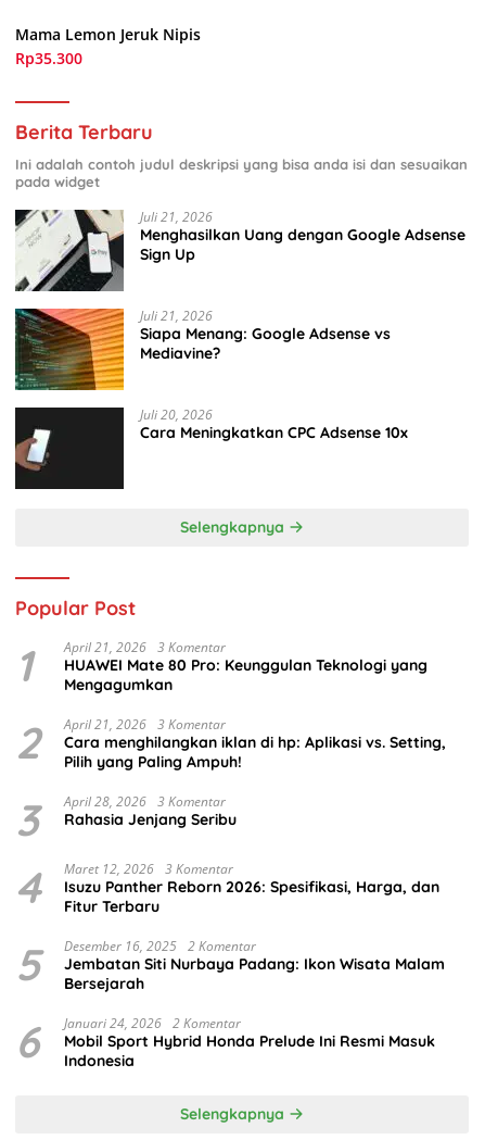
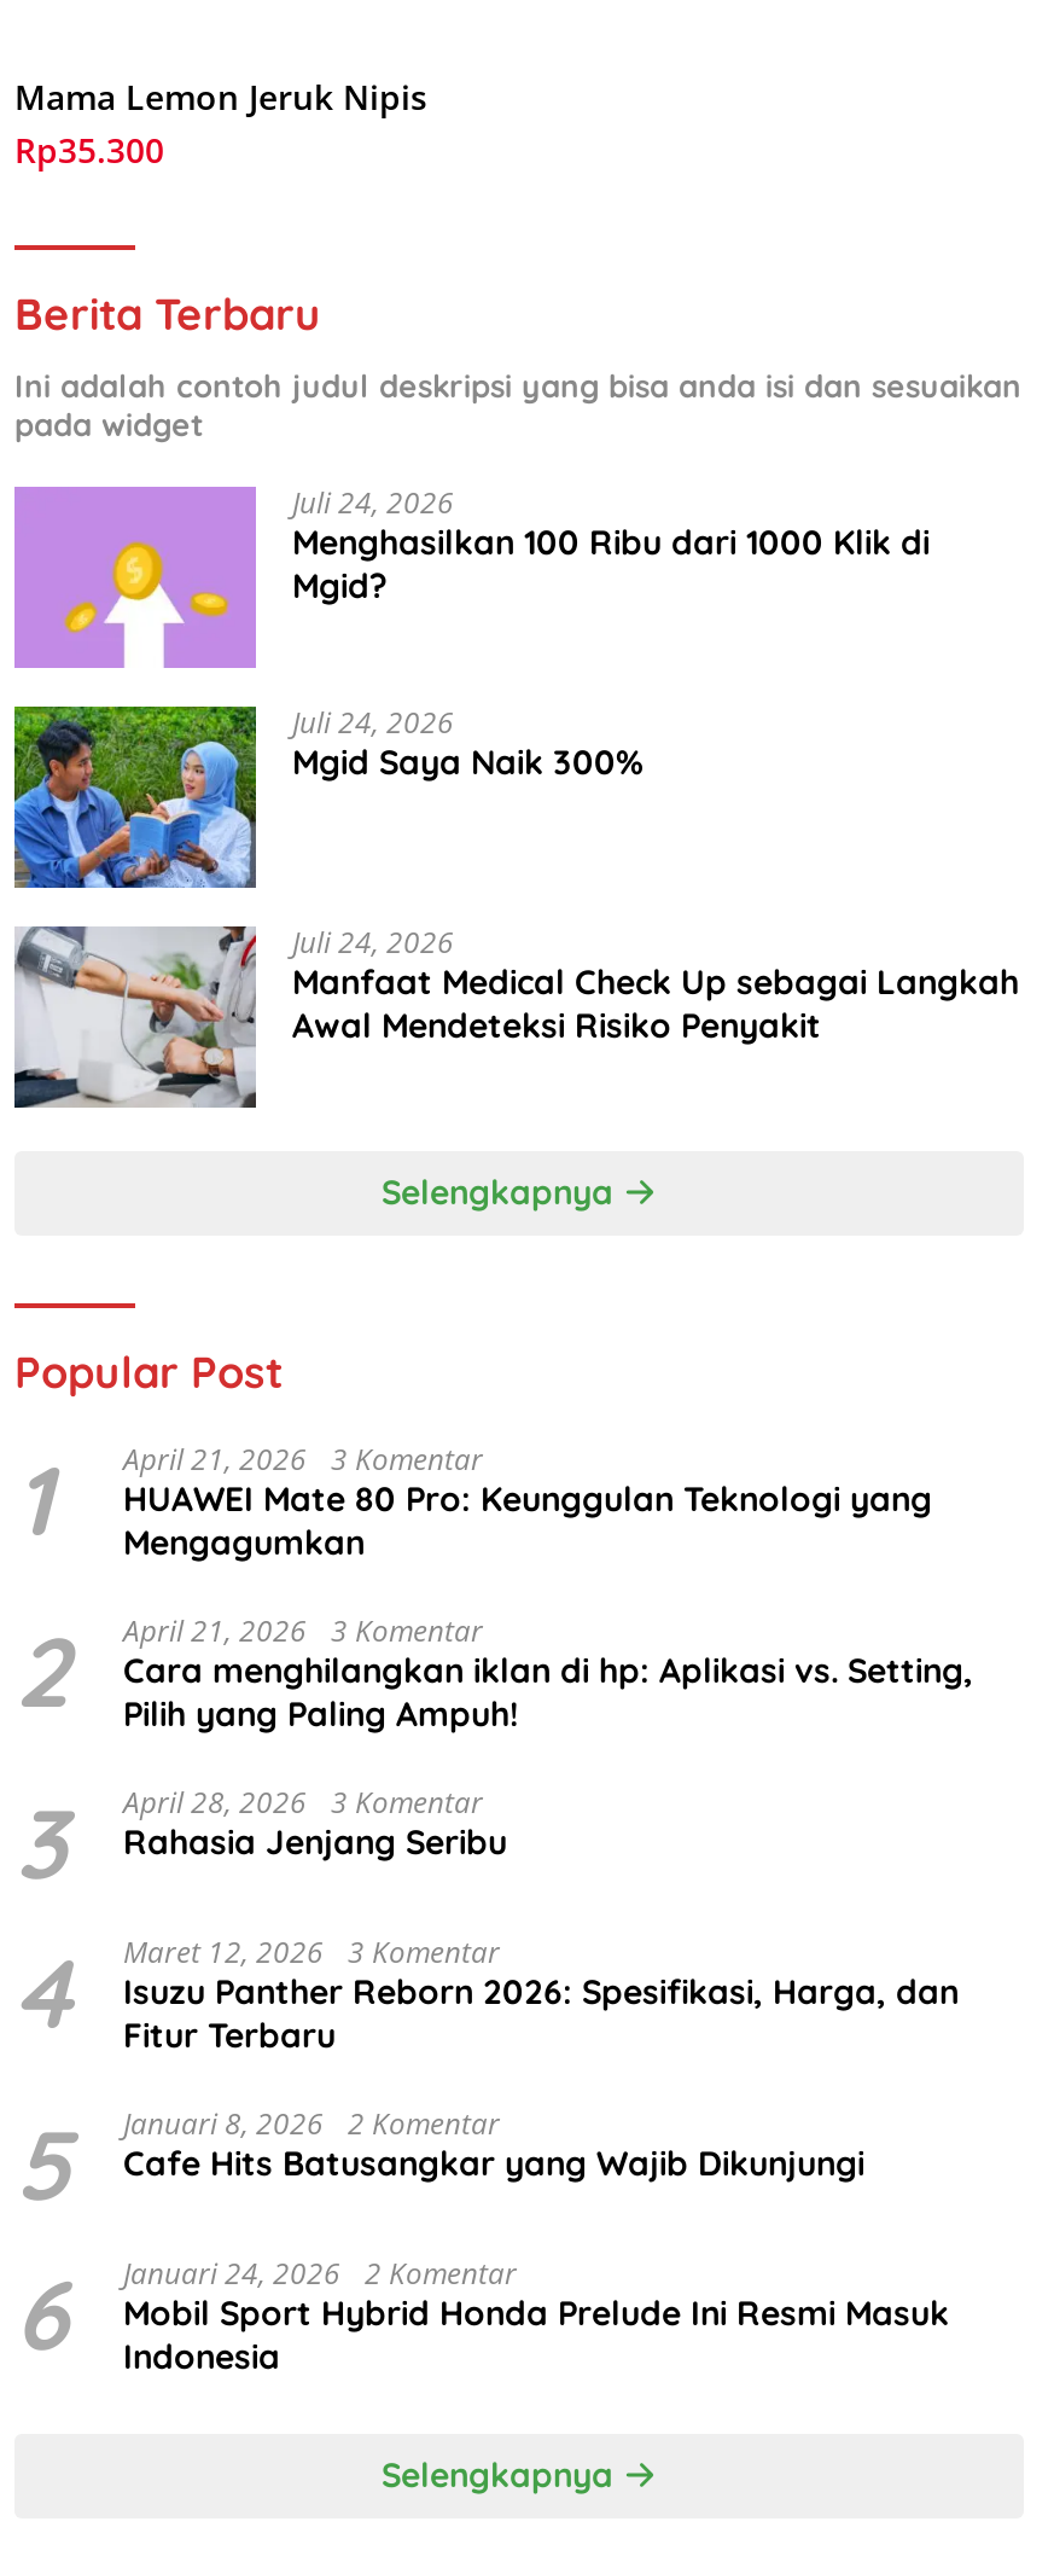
[14,208,465,292] [image] | Juli 21, 2026 | Menghasilkan Uang dengan Google Adsense | Sign Up -> [12,482,930,670] [image] | Juli 24, 2026 | Menghasilkan 100 Ribu dari 1000 Klik di | Mgid?
[14,307,391,391] [image] | Juli 21, 2026 | Siapa Menang: Google Adsense vs | Mediavine? -> [12,702,642,890] [image] | Juli 24, 2026 | Mgid Saya Naik 300%
[14,405,408,490] [image] | Juli 20, 2026 | Cara Meningkatkan CPC Adsense 10x -> [12,922,1019,1110] [image] | Juli 24, 2026 | Manfaat Medical Check Up sebagai Langkah | Awal Mendeteksi Risiko Penyakit
[64,937,445,993] Desember 16, 2025 2 Komentar | Jembatan Siti Nurbaya Padang: Ikon Wisata Malam | Bersejarah -> [123,2103,864,2185] Januari 8, 2026 2 Komentar | Cafe Hits Batusangkar yang Wajib Dikunjungi

